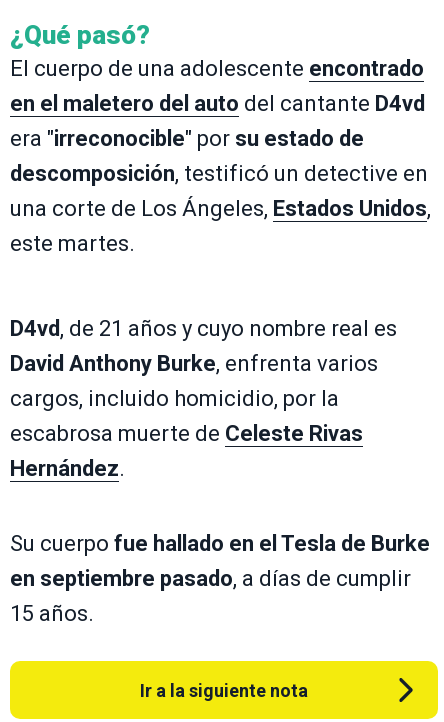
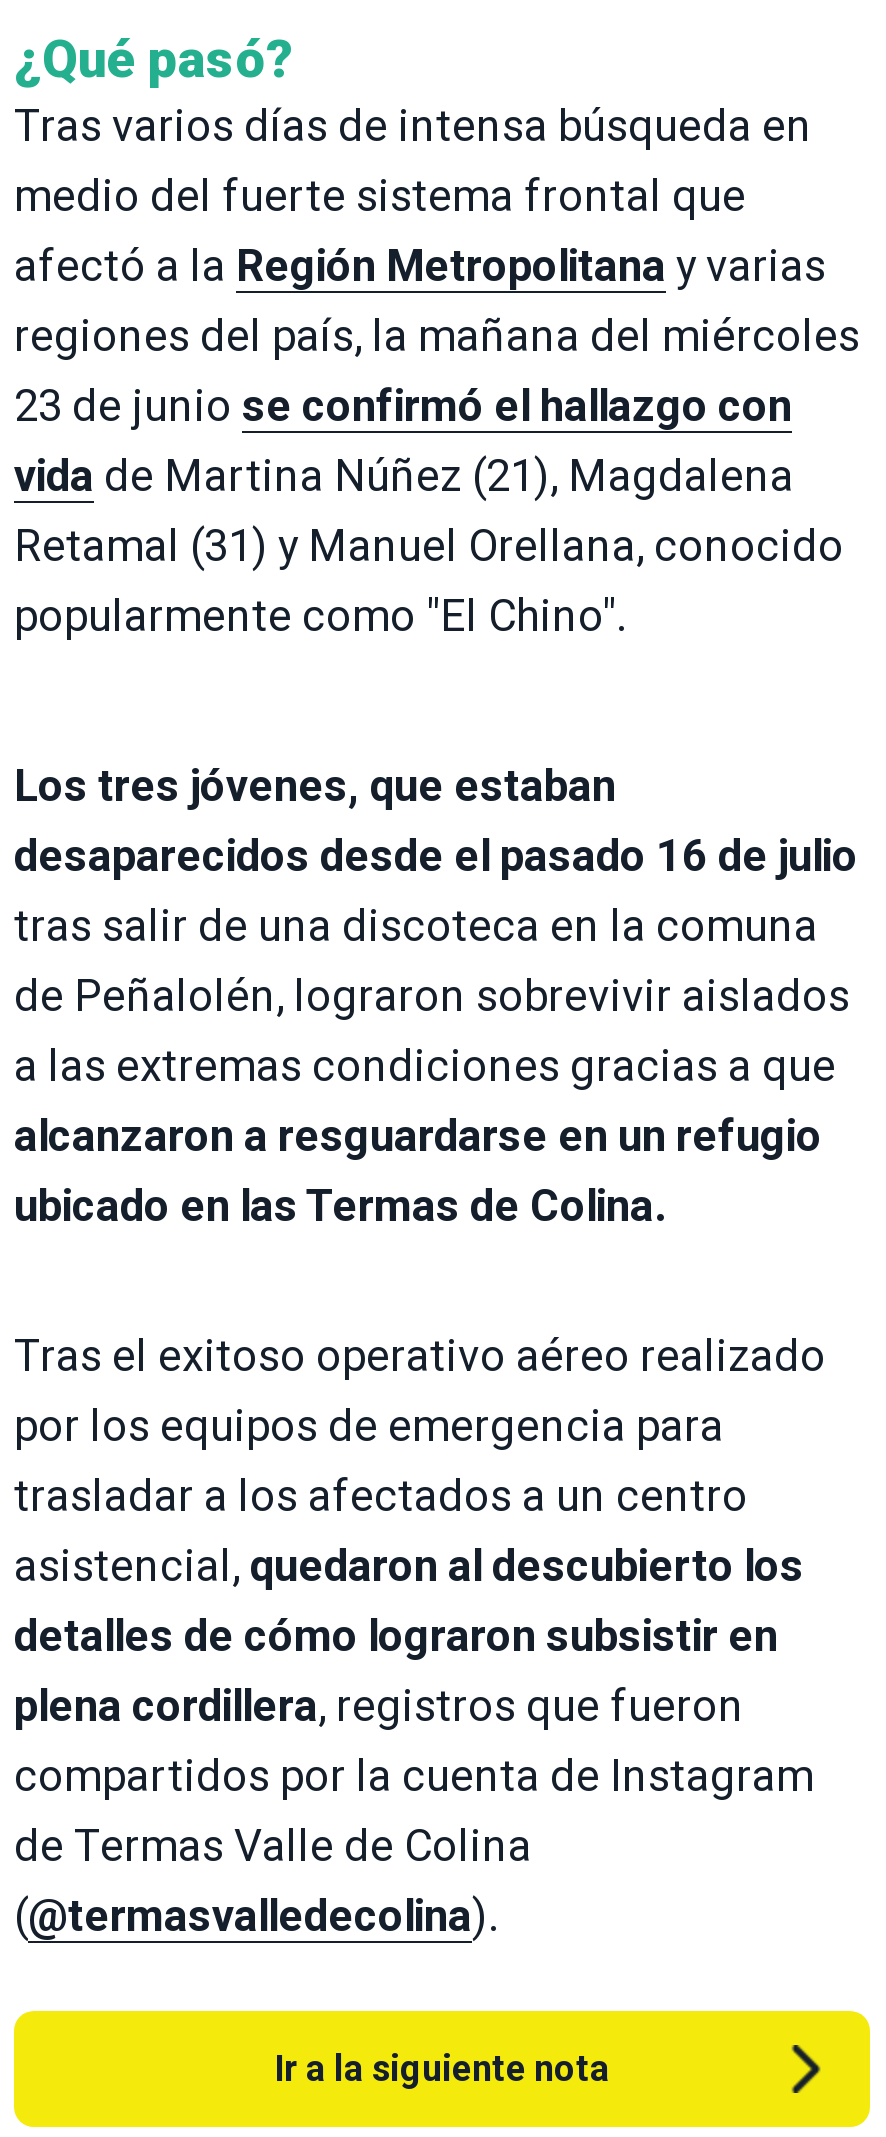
[10,56,431,256] El cuerpo de una adolescente encontrado | en el maletero del auto del cantante D4vd | era "irreconocible" por su estado de | descomposición, testificó un detective en | una corte de Los Ángeles, Estados Unidos, | este martes. -> [14,101,860,641] Tras varios días de intensa búsqueda en | medio del fuerte sistema frontal que | afectó a la Región Metropolitana y varias | regiones del país, la mañana del miércoles | 23 de junio se confirmó el hallazgo con | vida de Martina Núñez (21), Magdalena | Retamal (31) y Manuel Orellana, conocido | popularmente como "El Chino".
[10,316,397,481] D4vd, de 21 años y cuyo nombre real es | David Anthony Burke, enfrenta varios | cargos, incluido homicidio, por la | escabrosa muerte de Celeste Rivas | Hernández. -> [14,761,858,1231] Los tres jóvenes, que estaban | desaparecidos desde el pasado 16 de julio | tras salir de una discoteca en la comuna | de Peñalolén, lograron sobrevivir aislados | a las extremas condiciones gracias a que | alcanzaron a resguardarse en un refugio | ubicado en las Termas de Colina.
[10,531,430,626] Su cuerpo fue hallado en el Tesla de Burke | en septiembre pasado, a días de cumplir | 15 años. -> [14,1331,826,1941] Tras el exitoso operativo aéreo realizado | por los equipos de emergencia para | trasladar a los afectados a un centro | asistencial, quedaron al descubierto los | detalles de cómo lograron subsistir en | plena cordillera, registros que fueron | compartidos por la cuenta de Instagram | de Termas Valle de Colina | (@termasvalledecolina).

